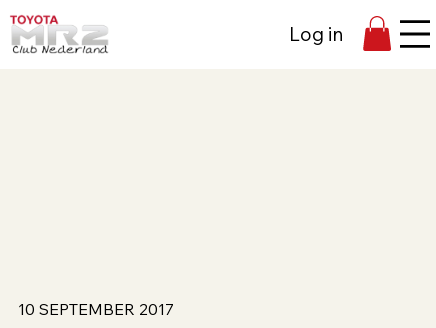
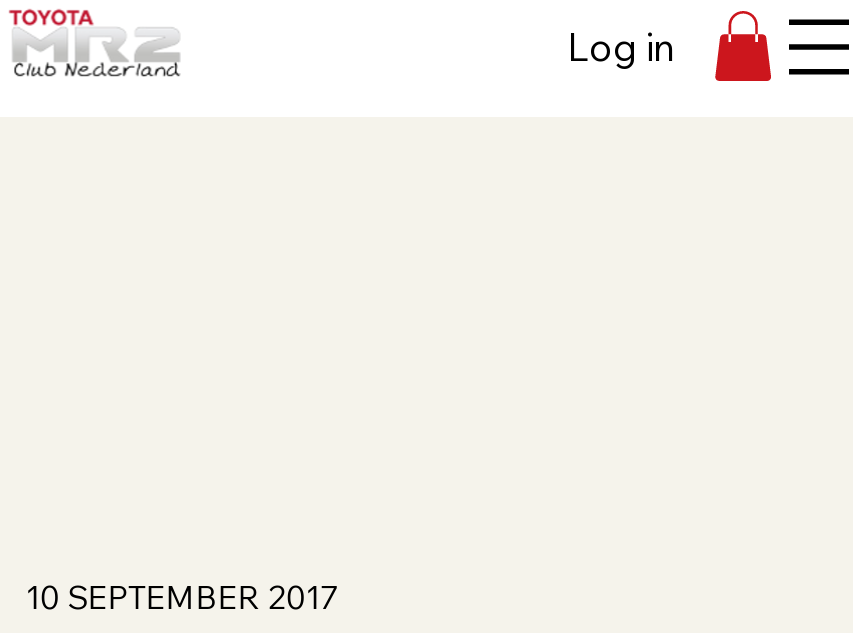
[12,14,109,54] [image] -> [15,9,205,85] [image]

